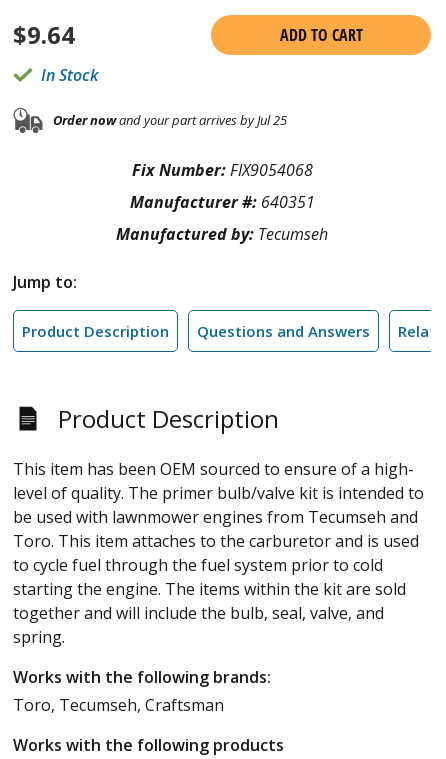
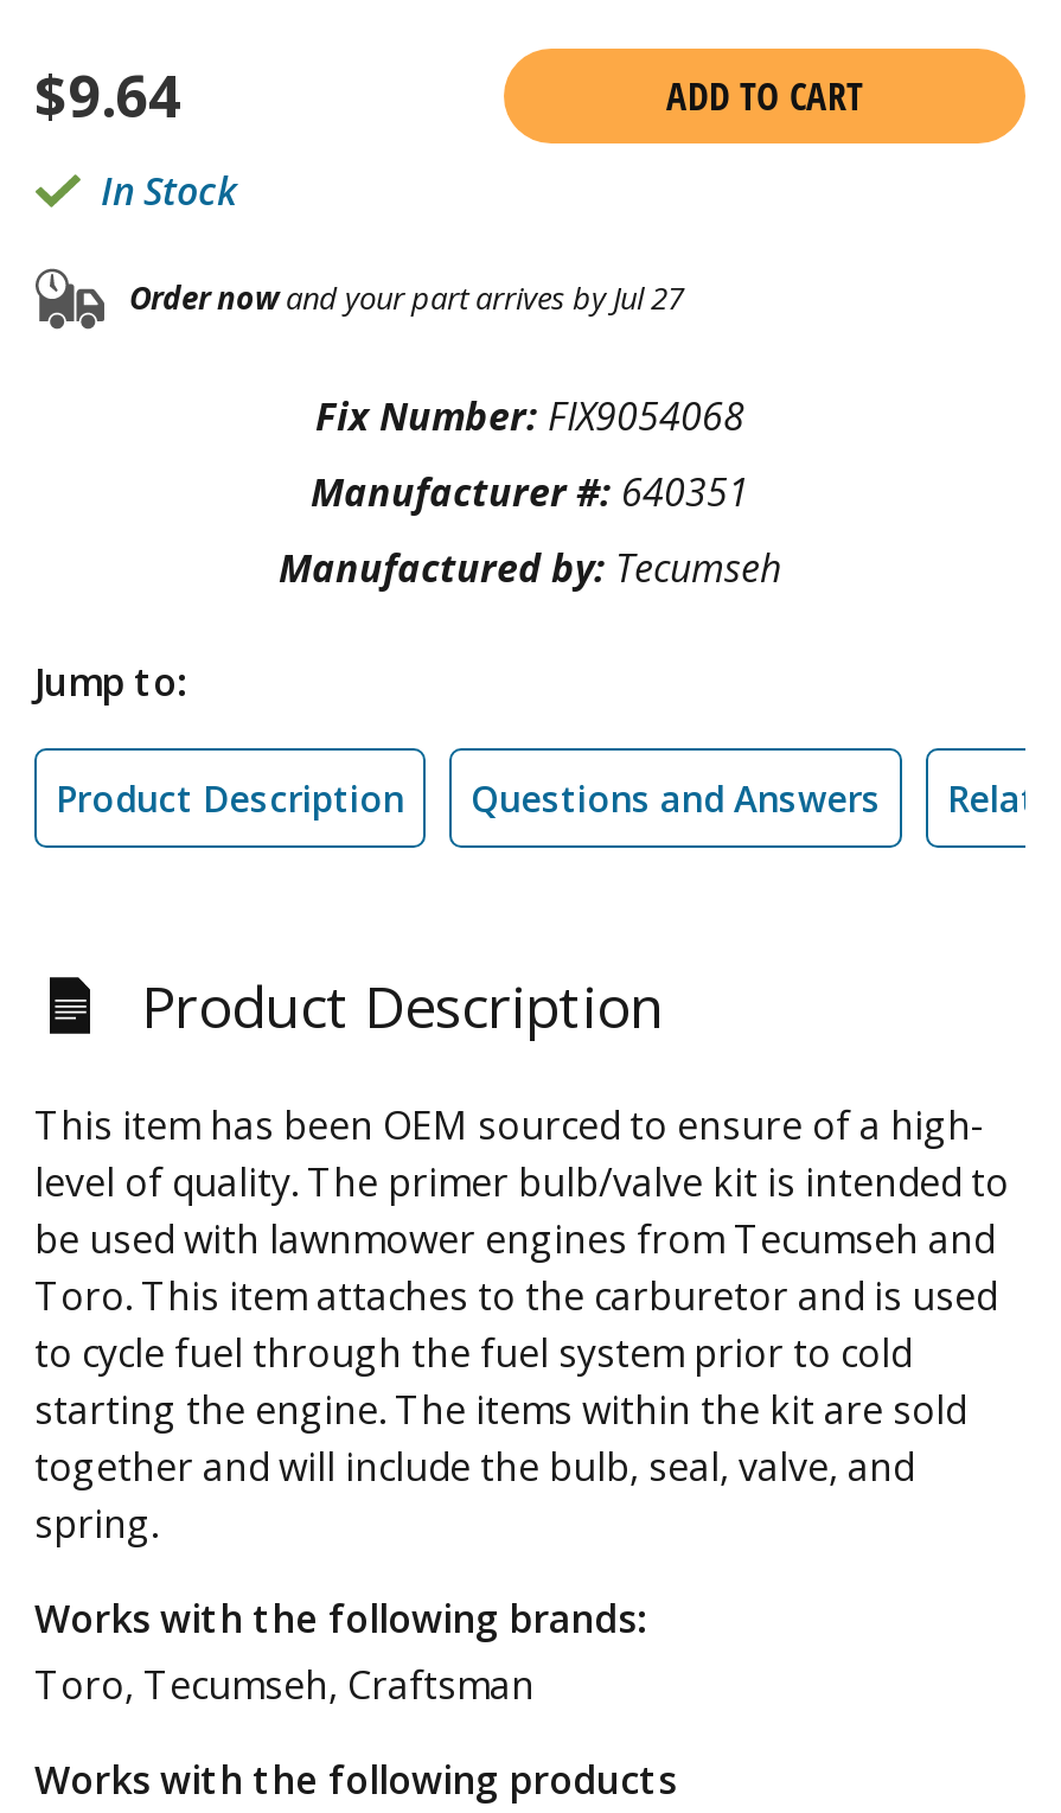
[53,111,287,129] Order nowand your part arrives by Jul 25 -> [129,277,684,320] Order nowand your part arrives by Jul 27

